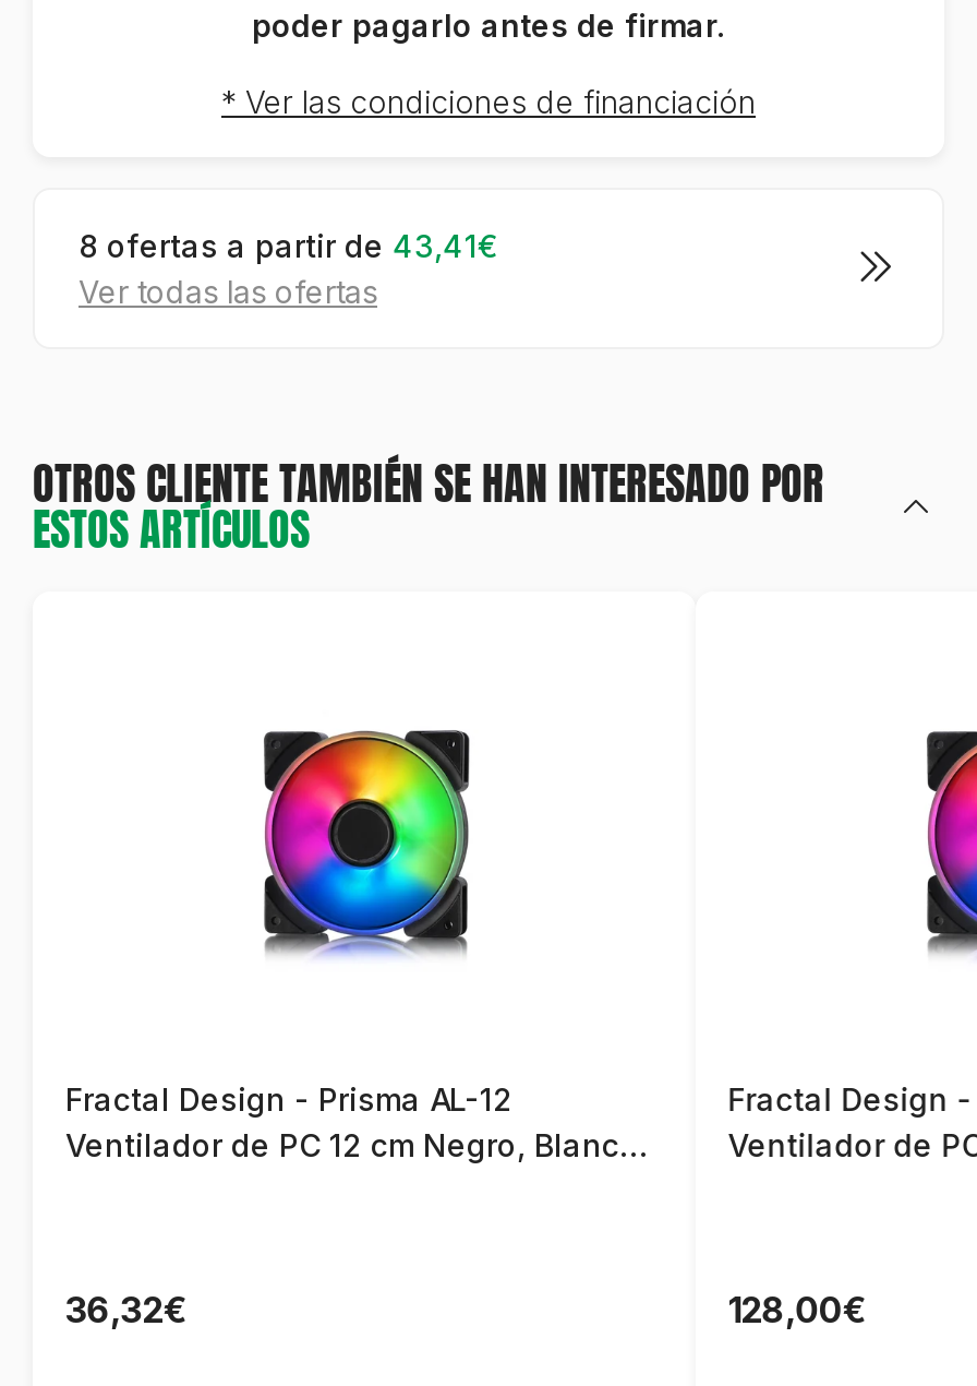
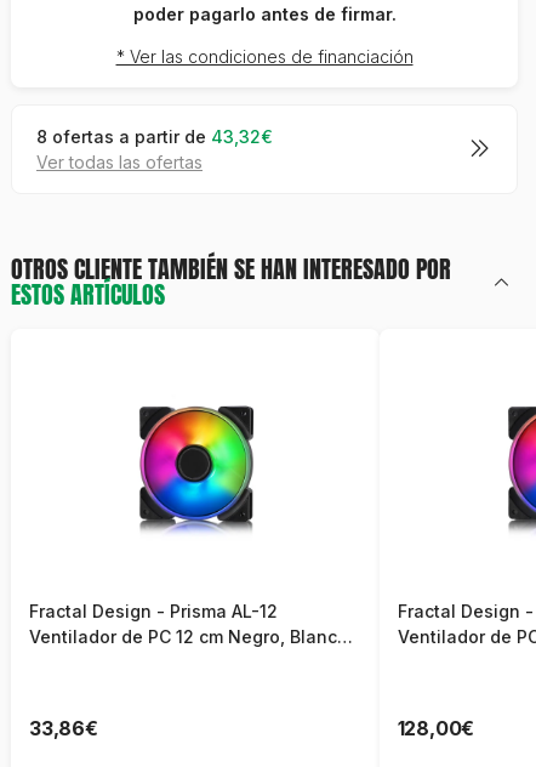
[79,226,499,263] 8 ofertas a partir de 43,41€ -> [36,126,273,146] 8 ofertas a partir de 43,32€
[65,1288,187,1331] 36,32€ -> [29,716,98,740] 33,86€

